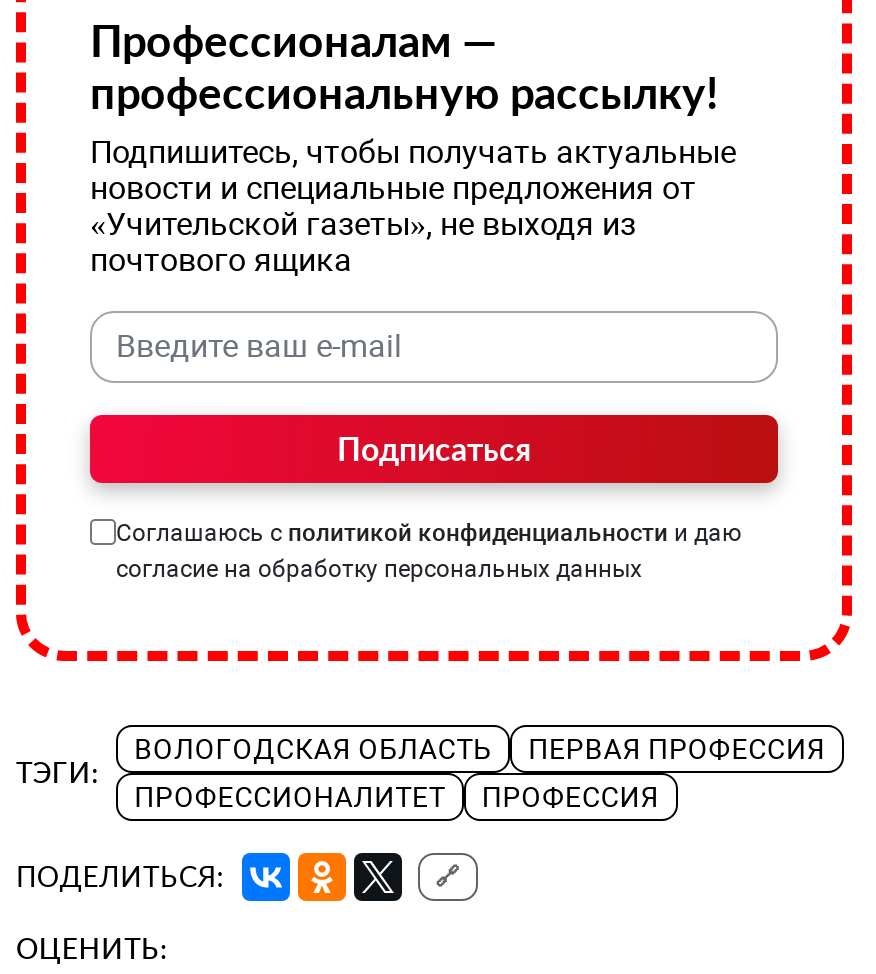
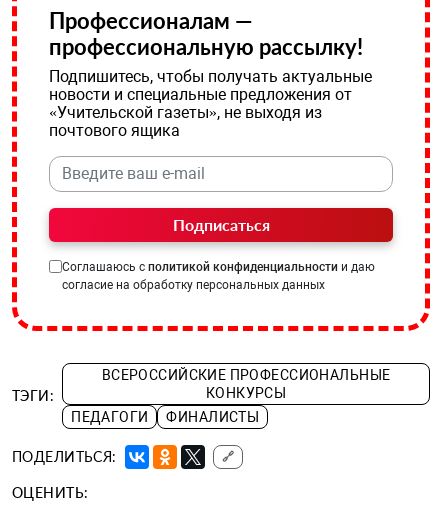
[134,732,826,764] ВОЛОГОДСКАЯ ОБЛАСТЬ | ПЕРВАЯ ПРОФЕССИЯ -> [102,367,390,401] ВСЕРОССИЙСКИЕ ПРОФЕССИОНАЛЬНЫЕ | КОНКУРСЫ
[134,780,659,812] ПРОФЕССИОНАЛИТЕТ | ПРОФЕССИЯ -> [71,409,259,425] ПЕДАГОГИ | ФИНАЛИСТЫ

